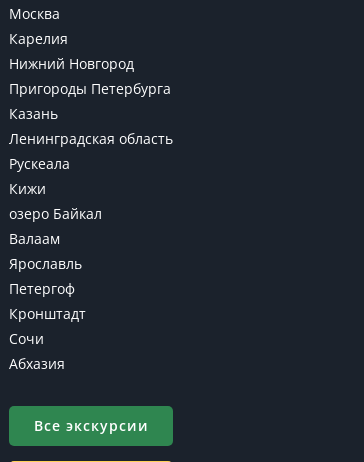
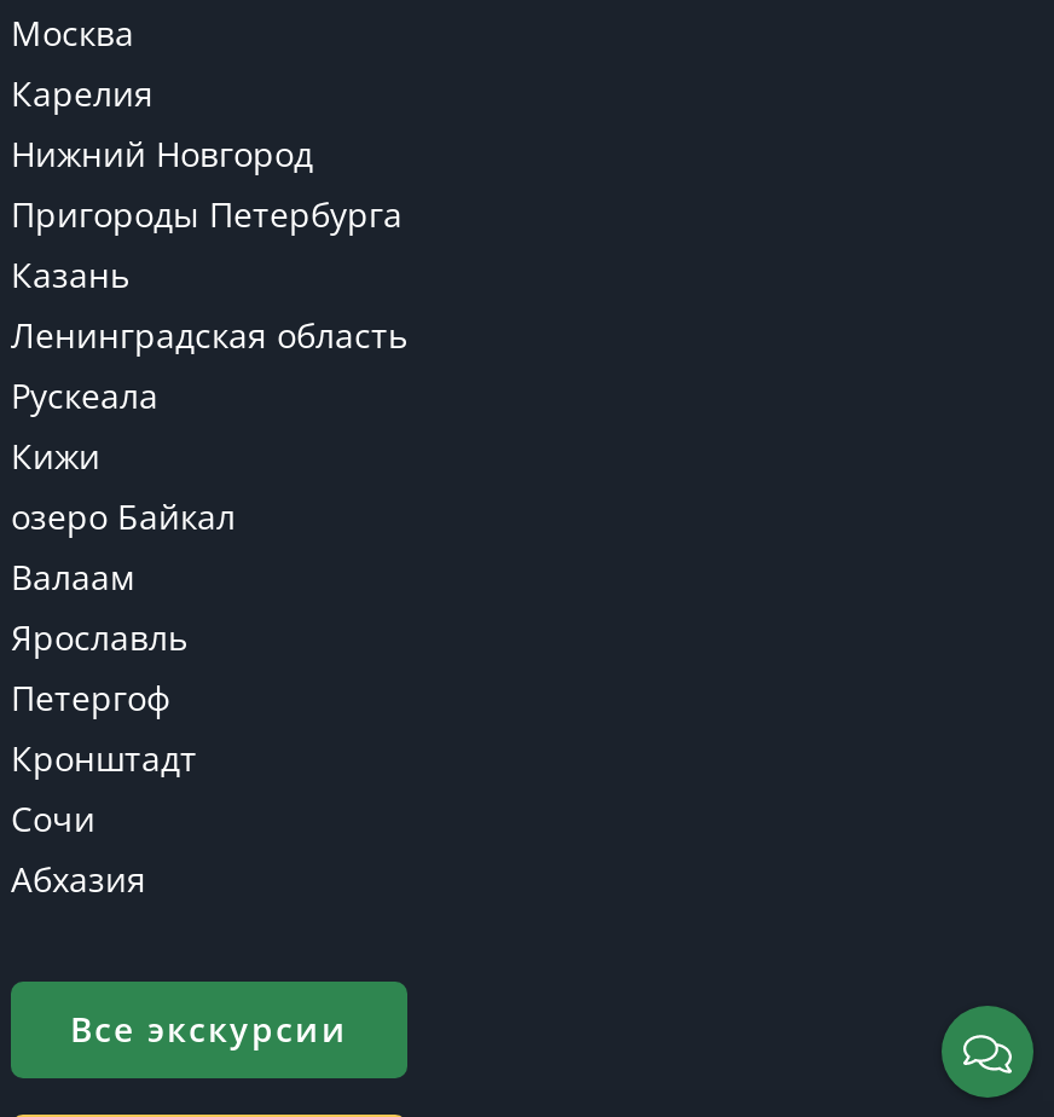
none -> [939,1003,1036,1100] [image]

